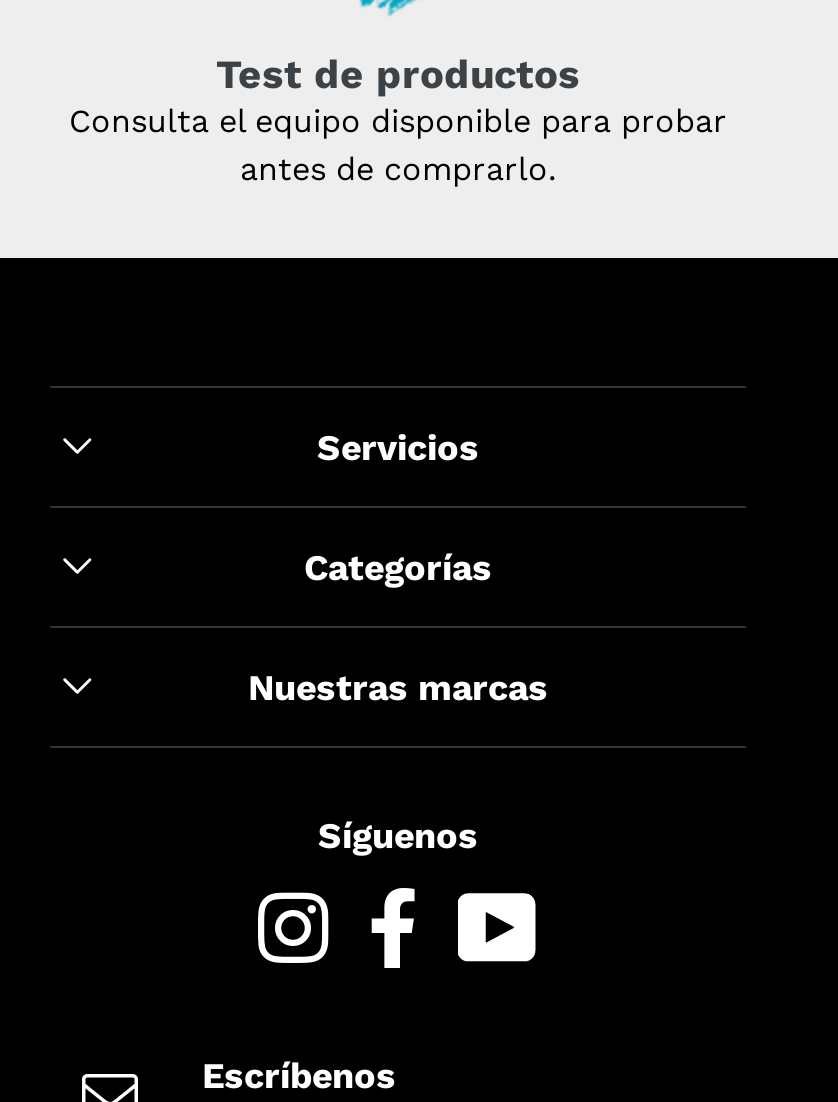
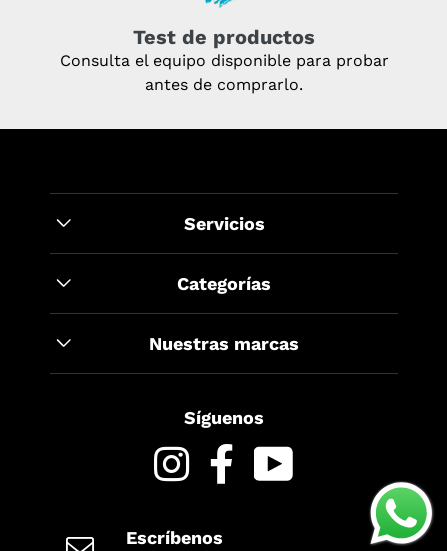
none -> [369,481,434,546] [image]

